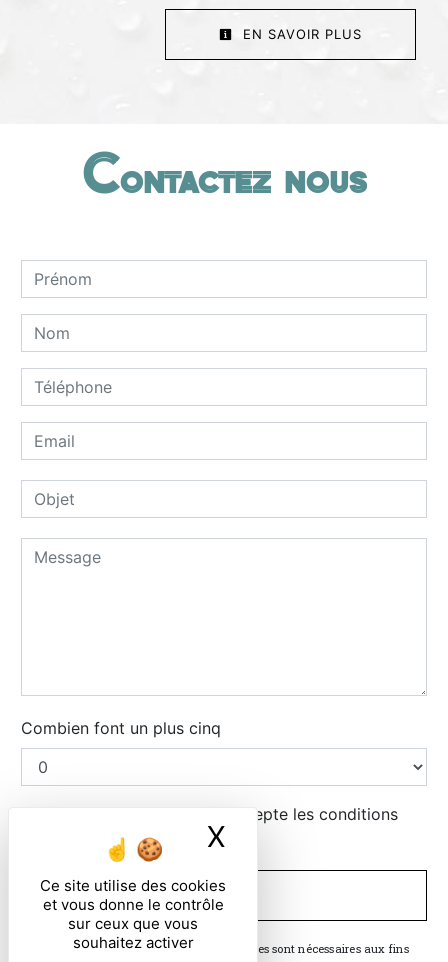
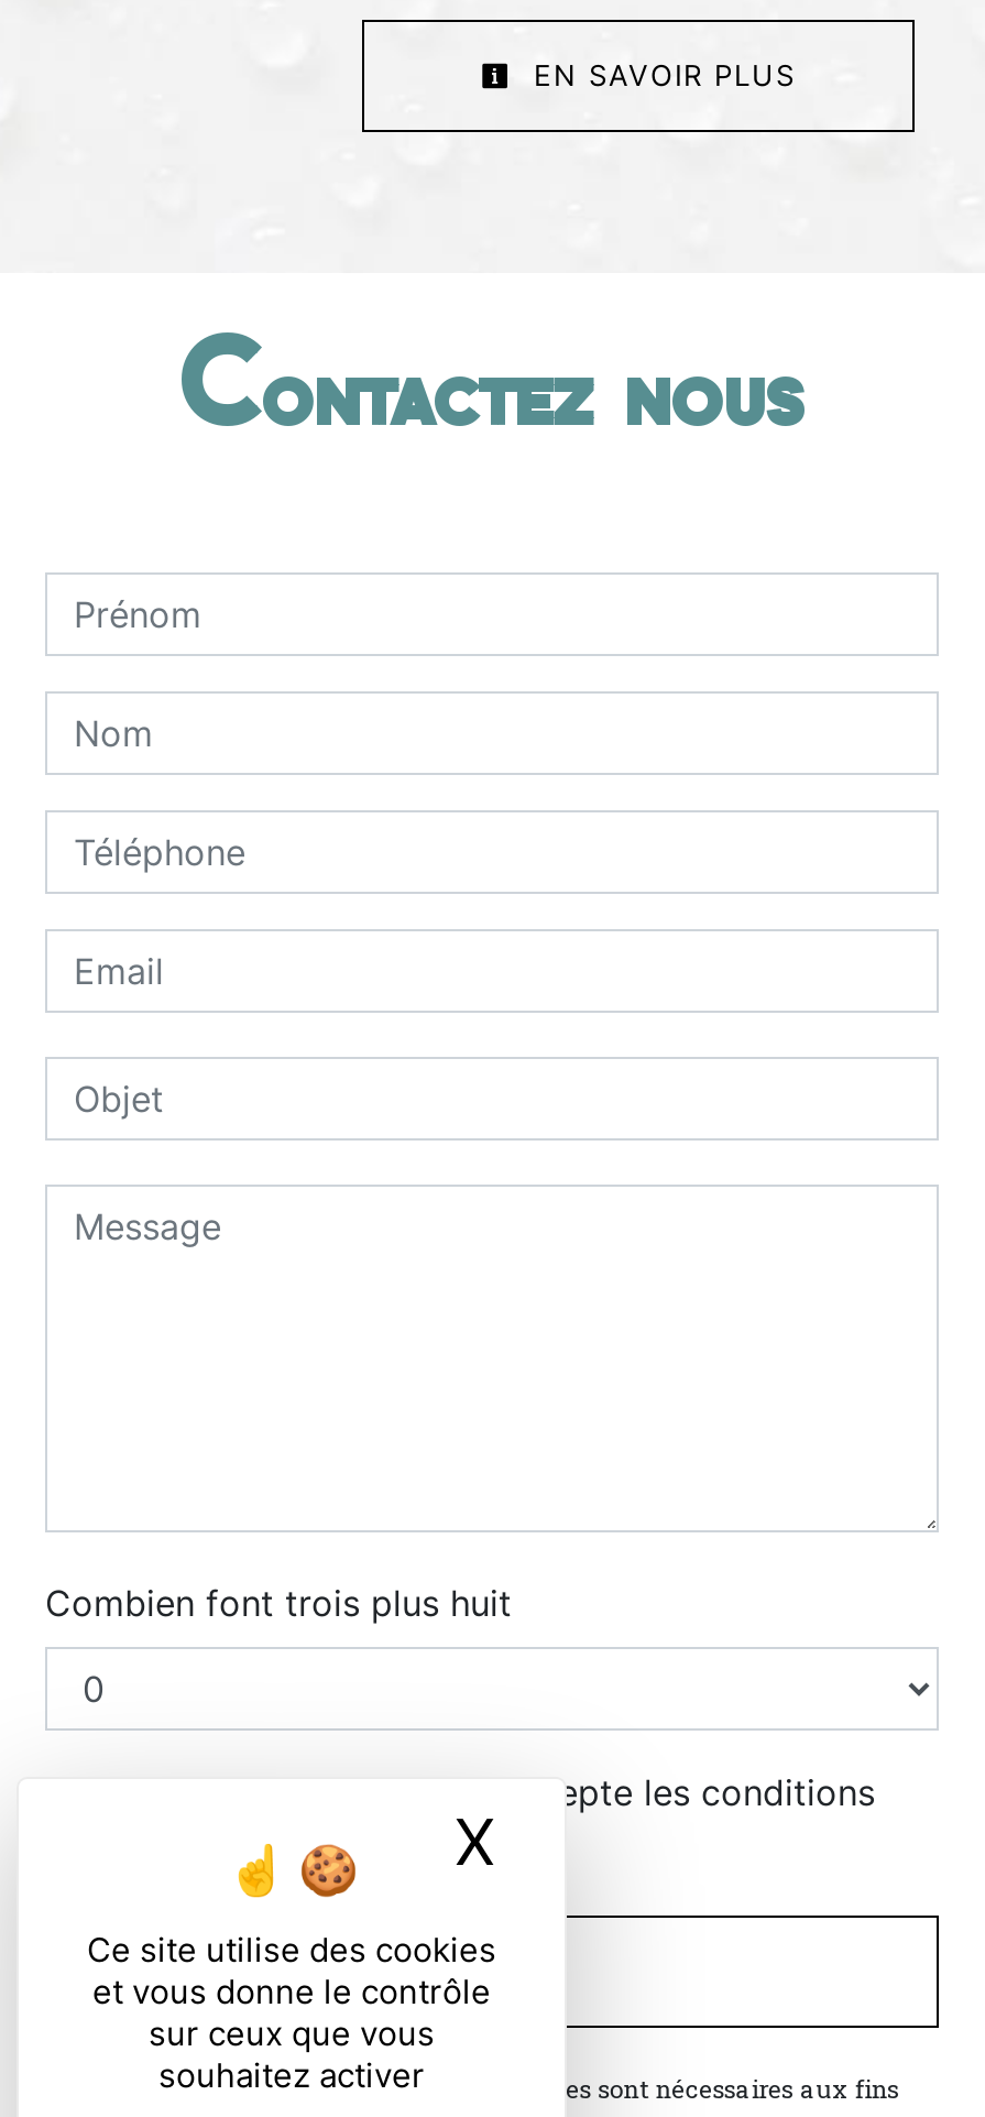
[21,718,221,738] Combien font un plus cinq -> [45,1580,512,1624] Combien font trois plus huit

